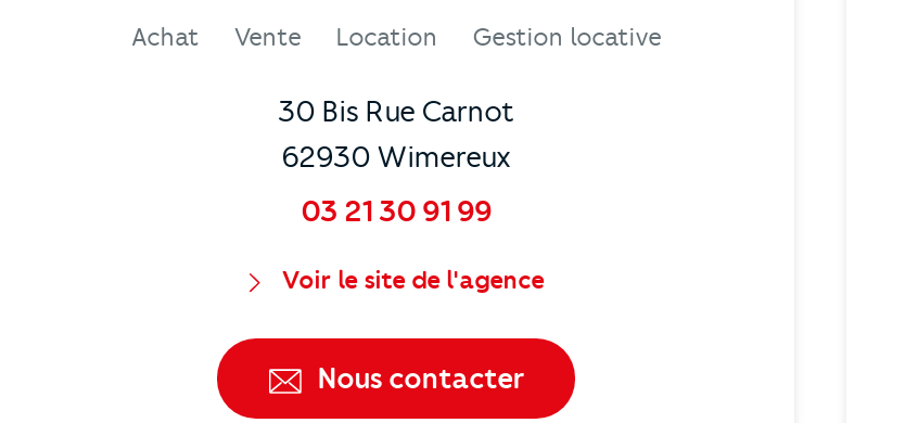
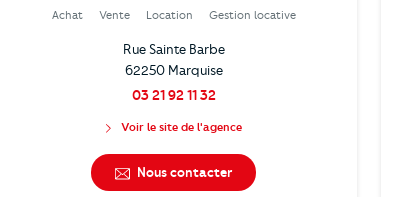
[278,94,515,174] 30 Bis Rue Carnot | 62930 Wimereux -> [123,41,225,78] Rue Sainte Barbe | 62250 Marquise
[301,194,492,229] 03 21 30 91 99 -> [132,87,216,103] 03 21 92 11 32

